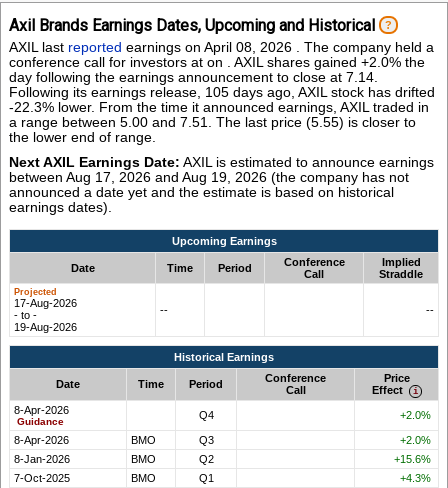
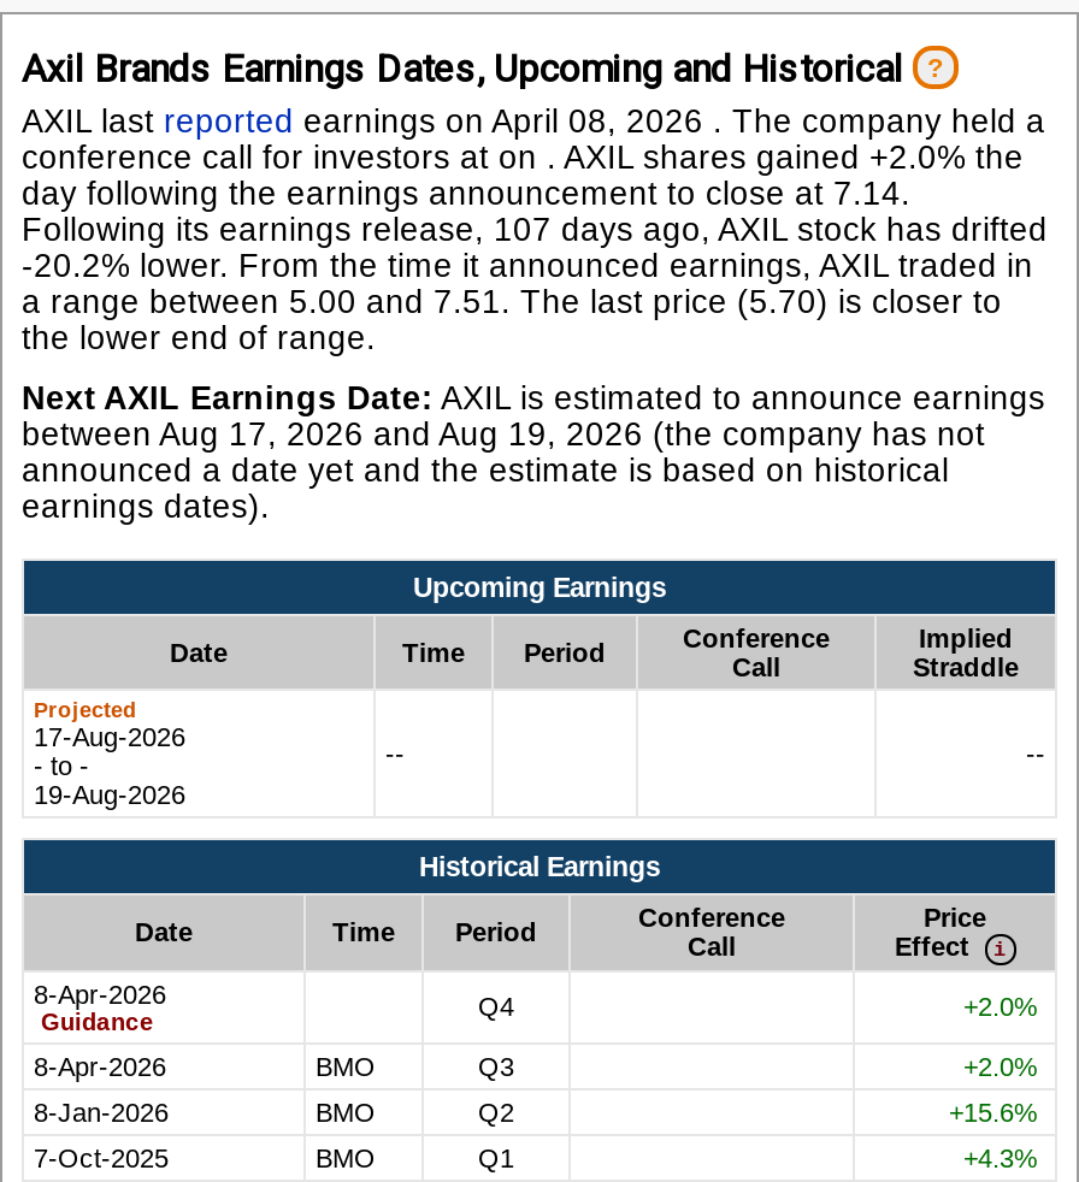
[9,85,435,100] Following its earnings release, 105 days ago, AXIL stock has drifted -> [22,212,1048,248] Following its earnings release, 107 days ago, AXIL stock has drifted
[9,100,429,115] -22.3% lower. From the time it announced earnings, AXIL traded in -> [22,248,1033,284] -20.2% lower. From the time it announced earnings, AXIL traded in
[9,115,416,130] a range between 5.00 and 7.51. The last price (5.55) is closer to -> [22,284,1002,320] a range between 5.00 and 7.51. The last price (5.70) is closer to

